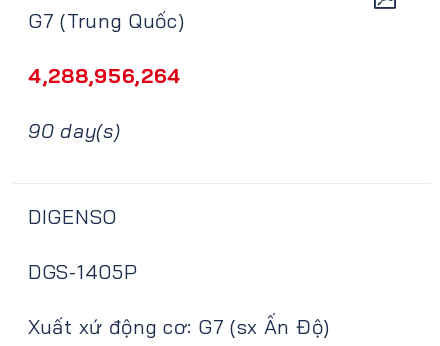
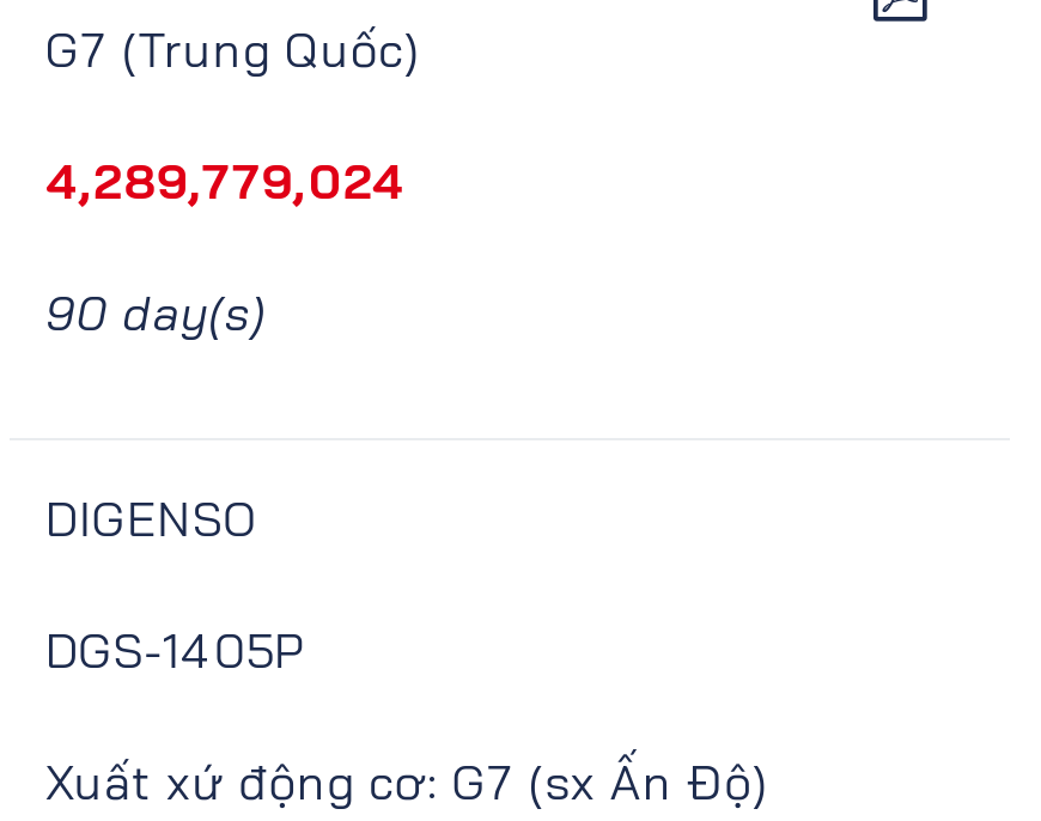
[28,62,181,87] 4,288,956,264 -> [45,150,405,209] 4,289,779,024

